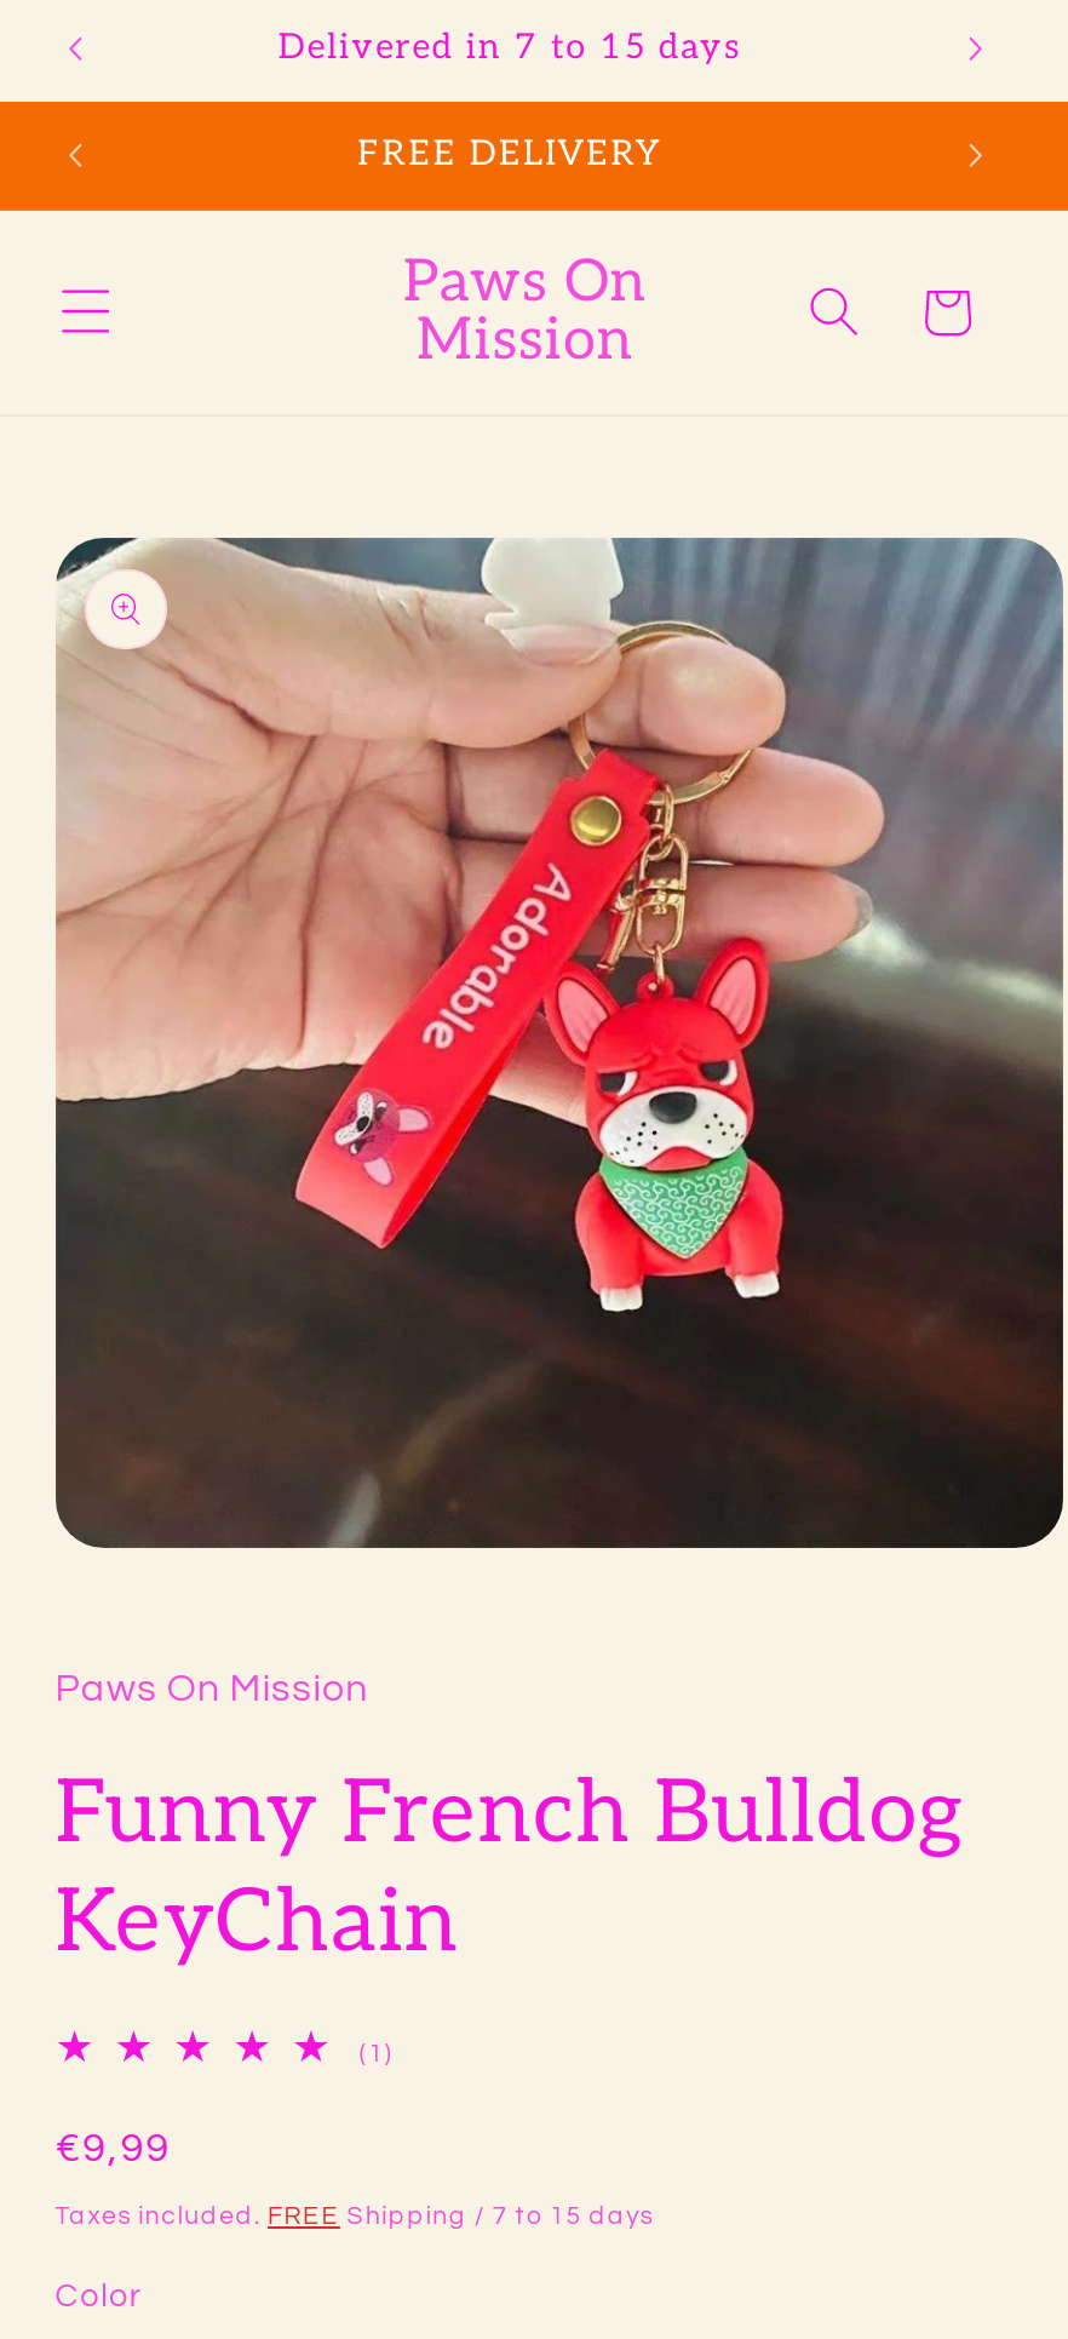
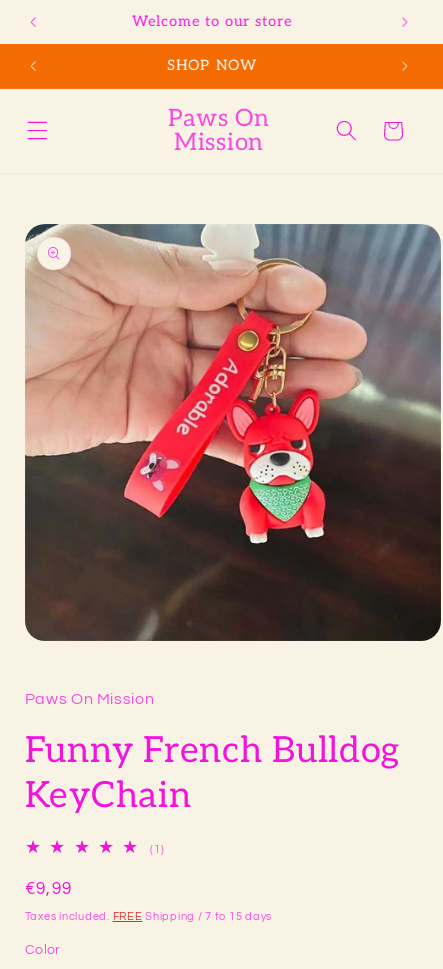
none -> [131,12,292,73] Welcome to our store | SHOP NOW

